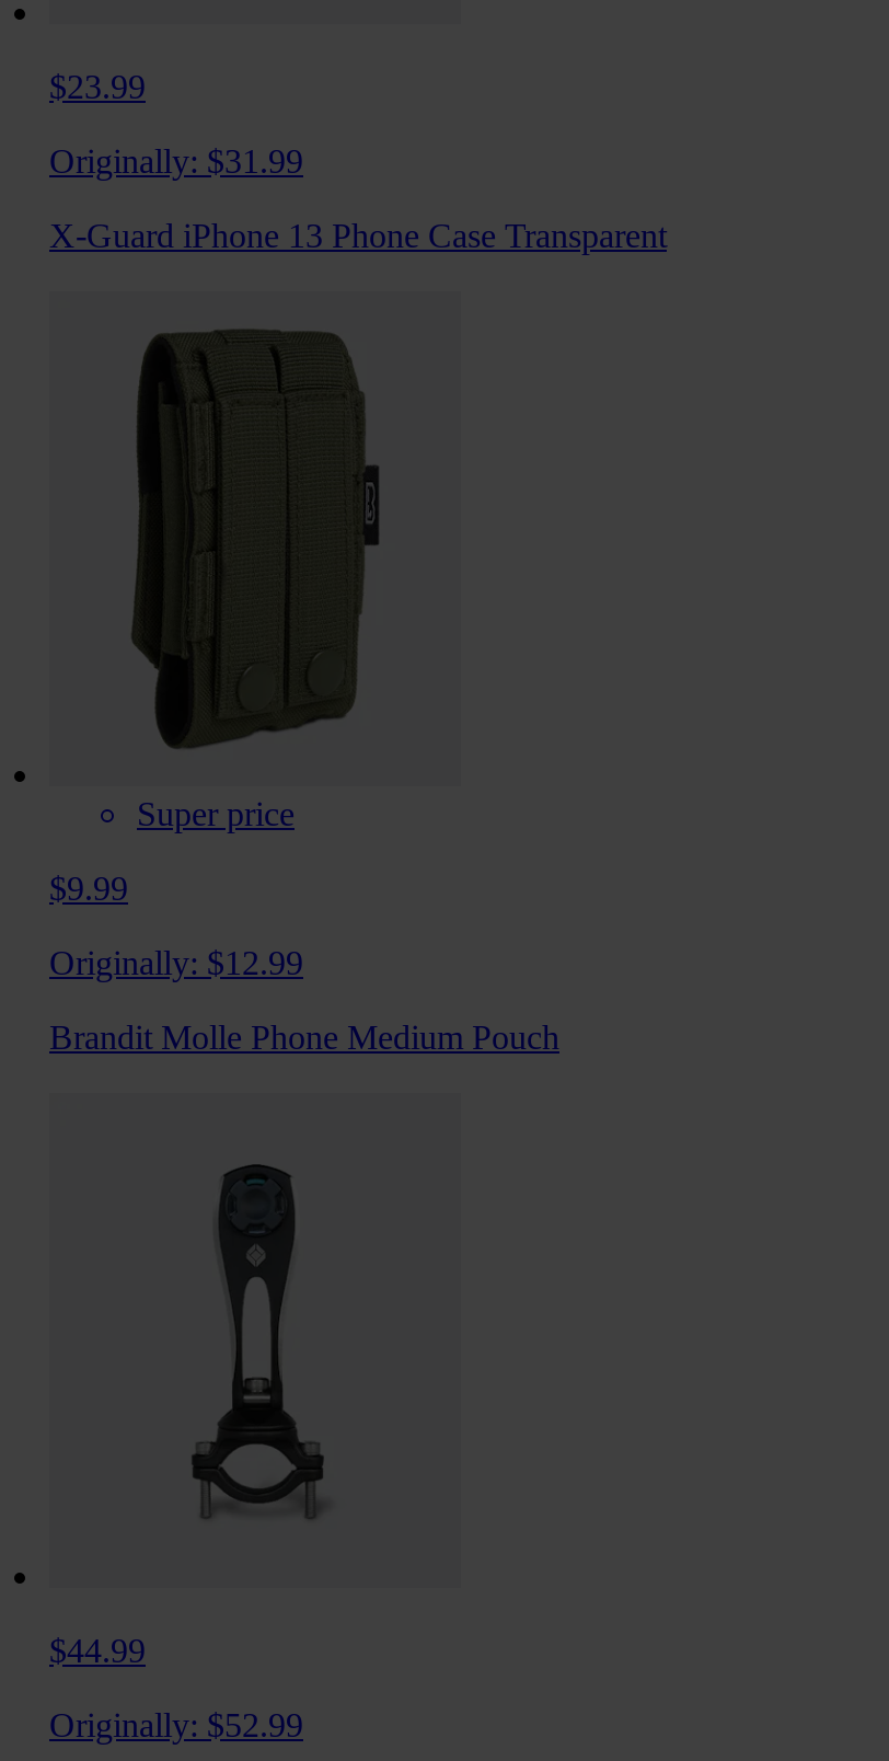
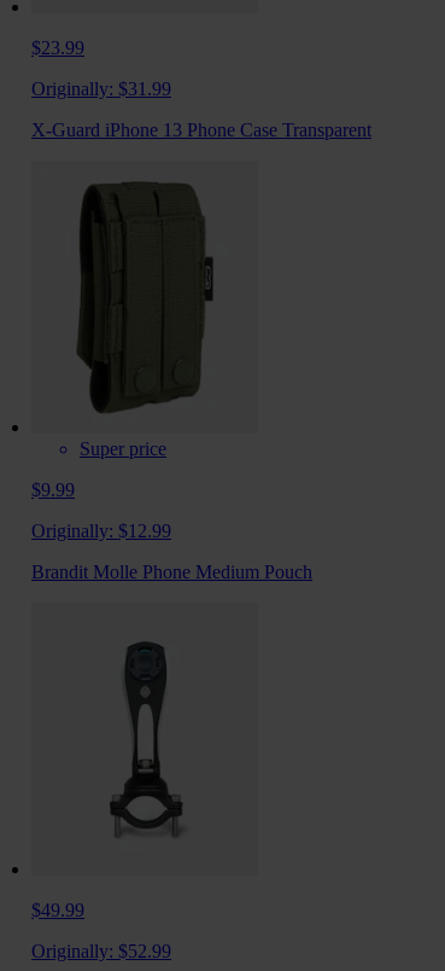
[49,1631,146,1668] $44.99 -> [31,899,84,920] $49.99

